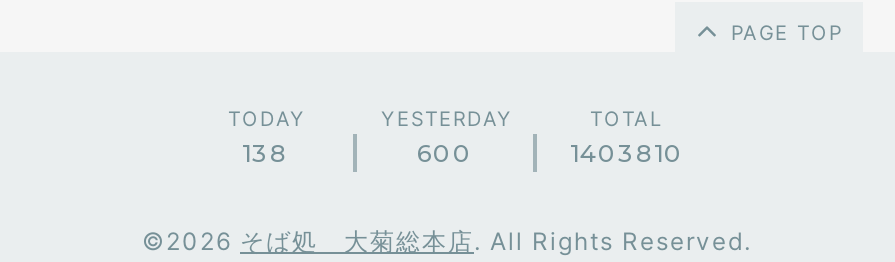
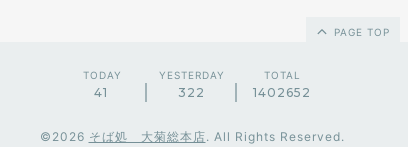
[242,139,288,169] 138 -> [94,85,108,100] 41
[417,139,473,169] 600 -> [177,85,204,100] 322
[570,139,684,169] 1403810 -> [253,85,311,100] 1402652

